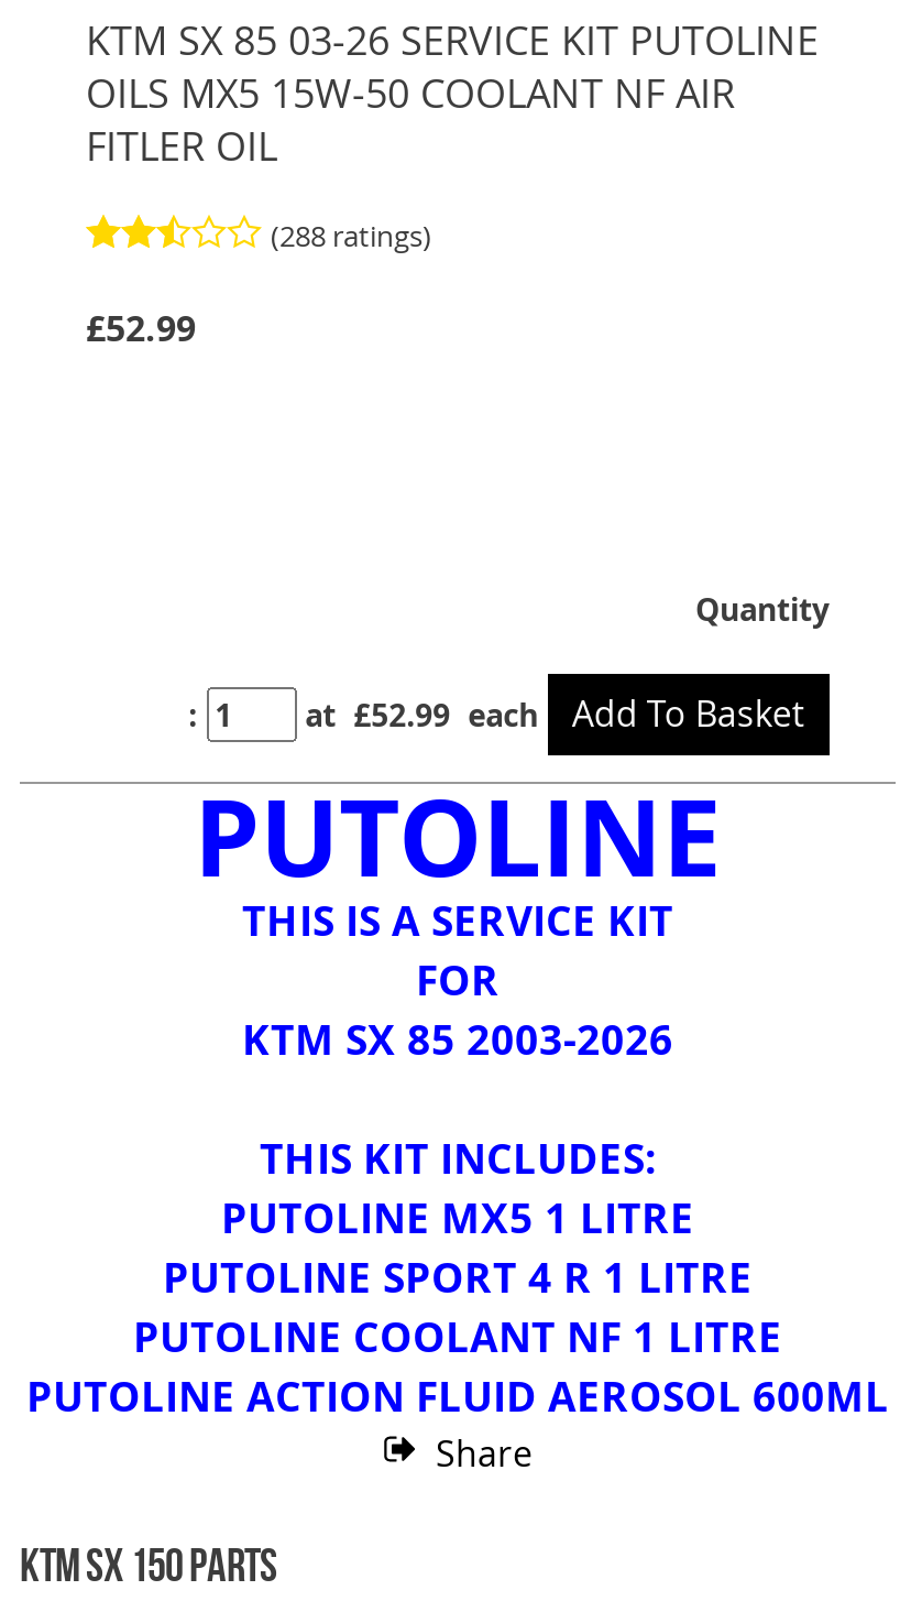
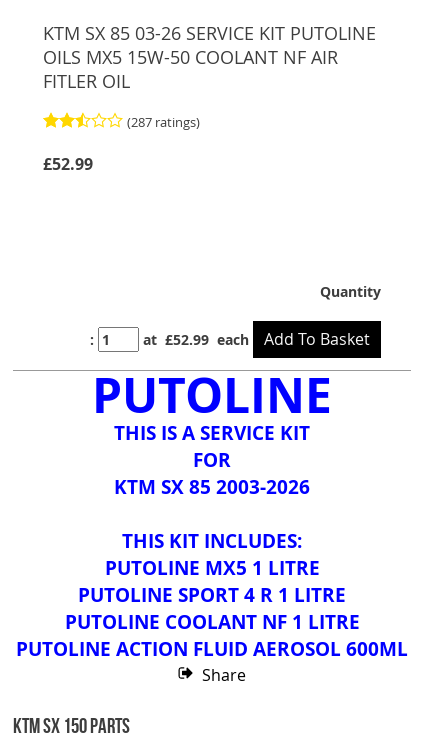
[271,218,431,255] (288 ratings) -> [127,114,200,131] (287 ratings)

